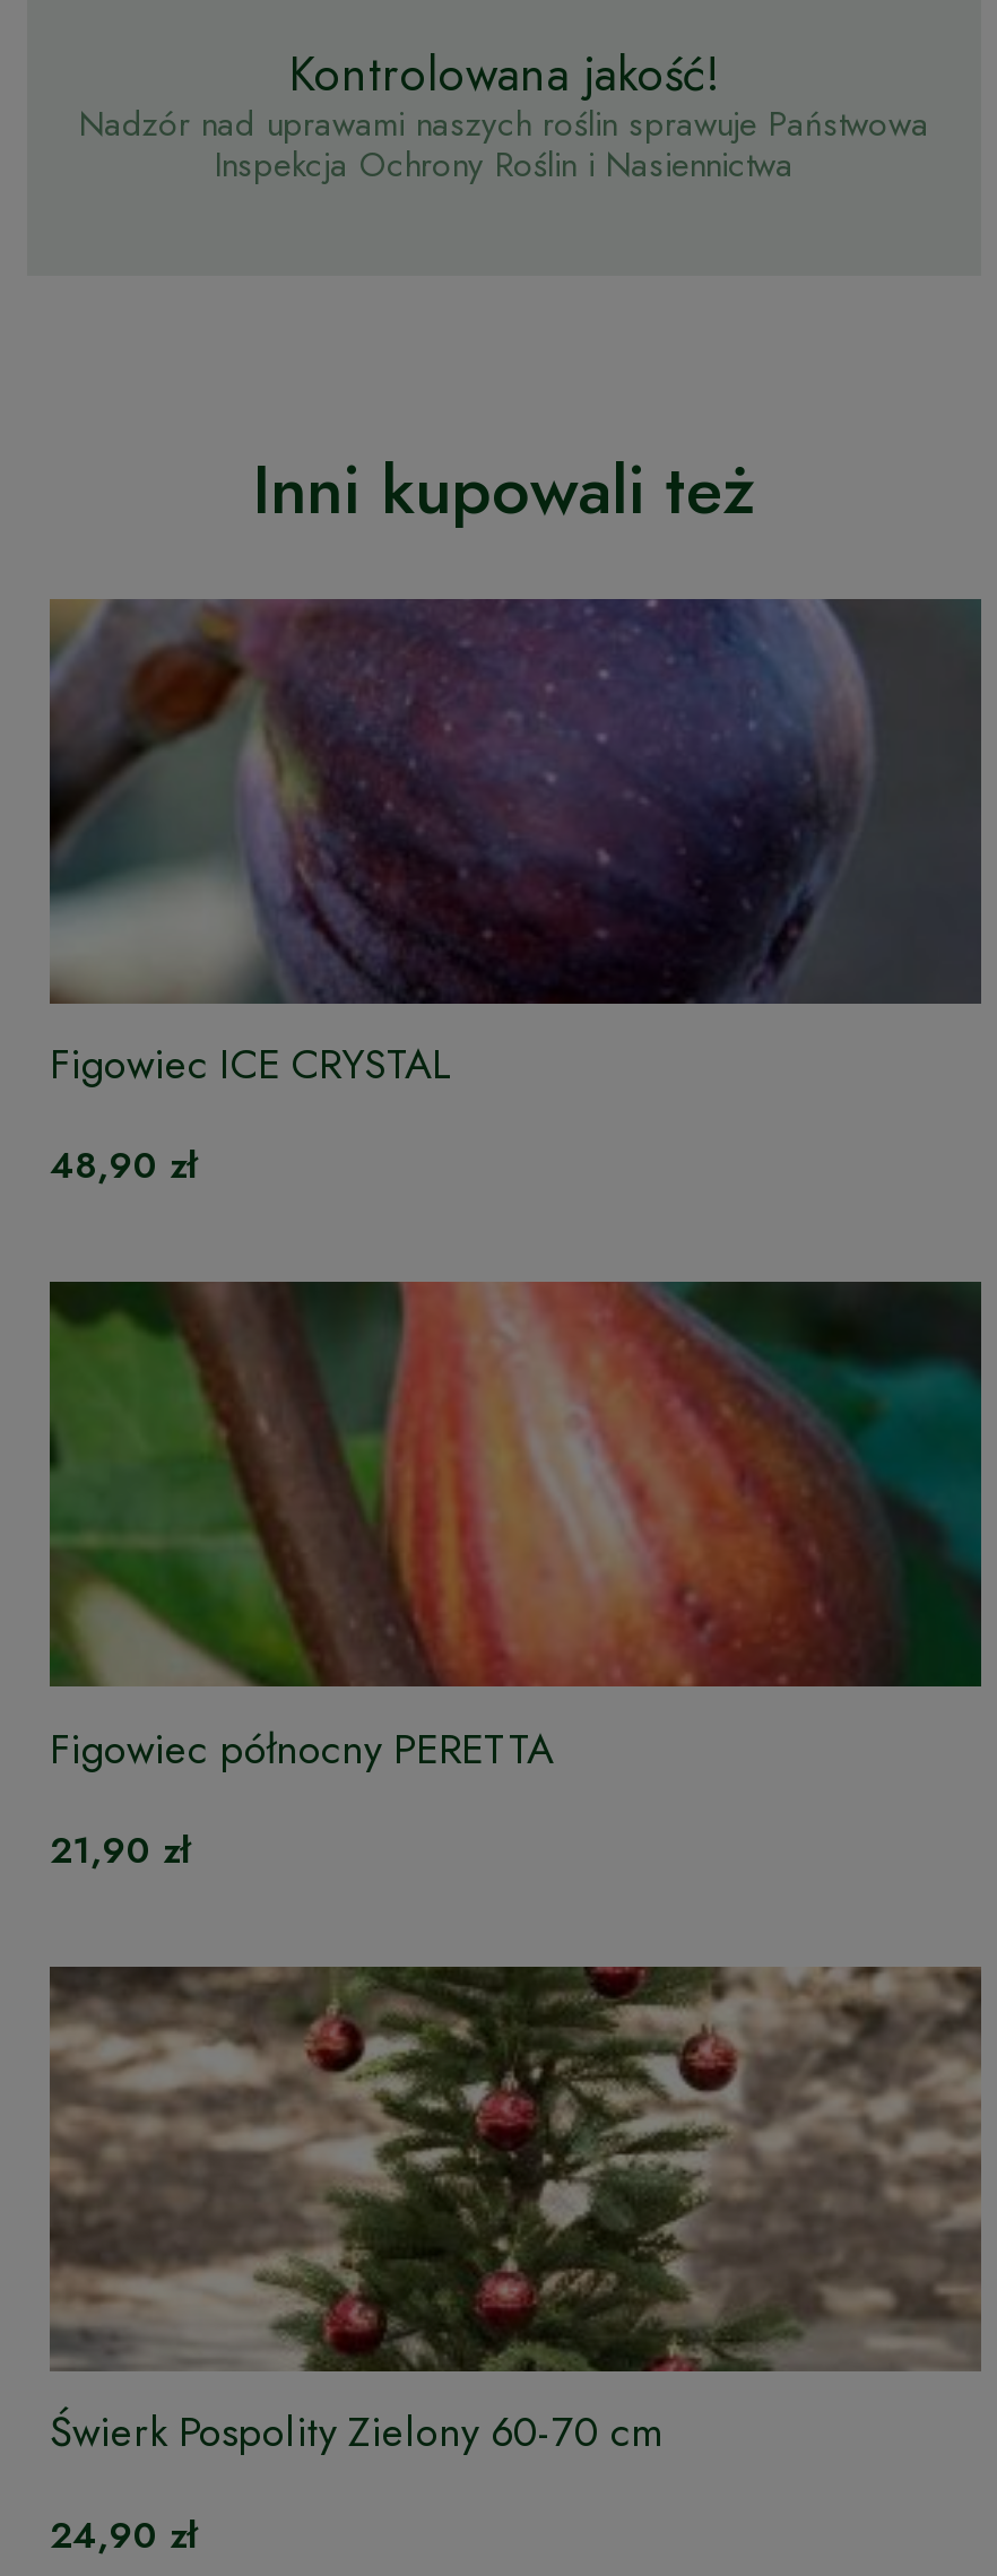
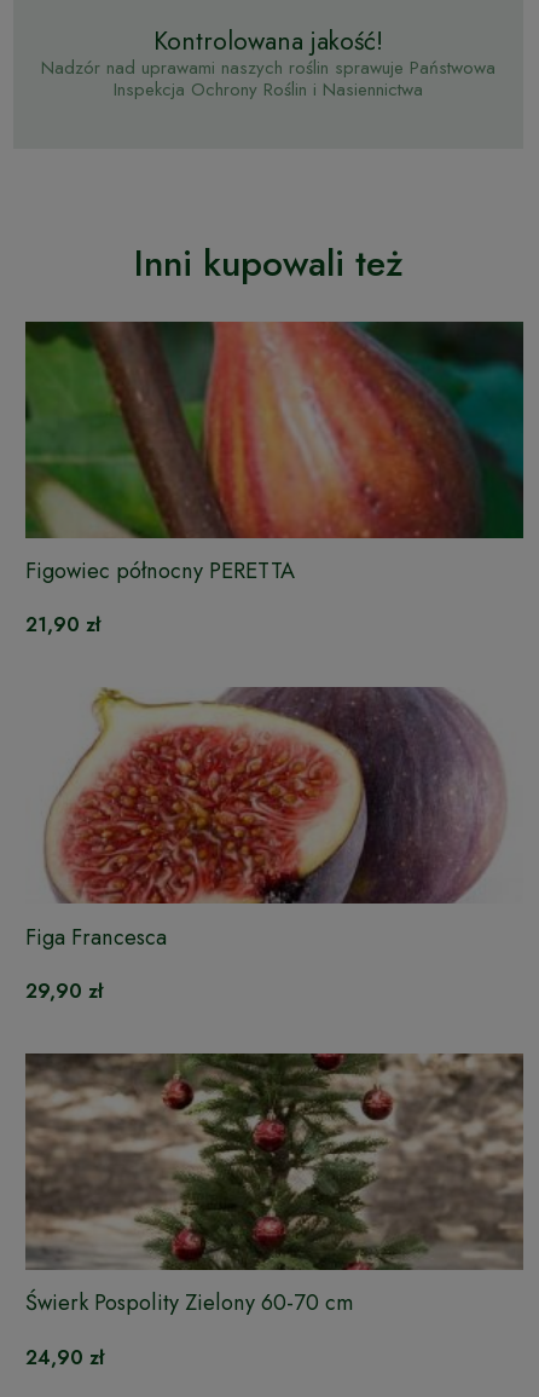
[47,597,983,1192] [image] | Figowiec ICE CRYSTAL | 48,90 zł -> none
moved [47,1280,981,1876] -> [24,319,523,639]: [image] | Figowiec północny PERETTA | 21,90 zł
none -> [25,686,523,1005] [image] | Figa Francesca | 29,90 zł

